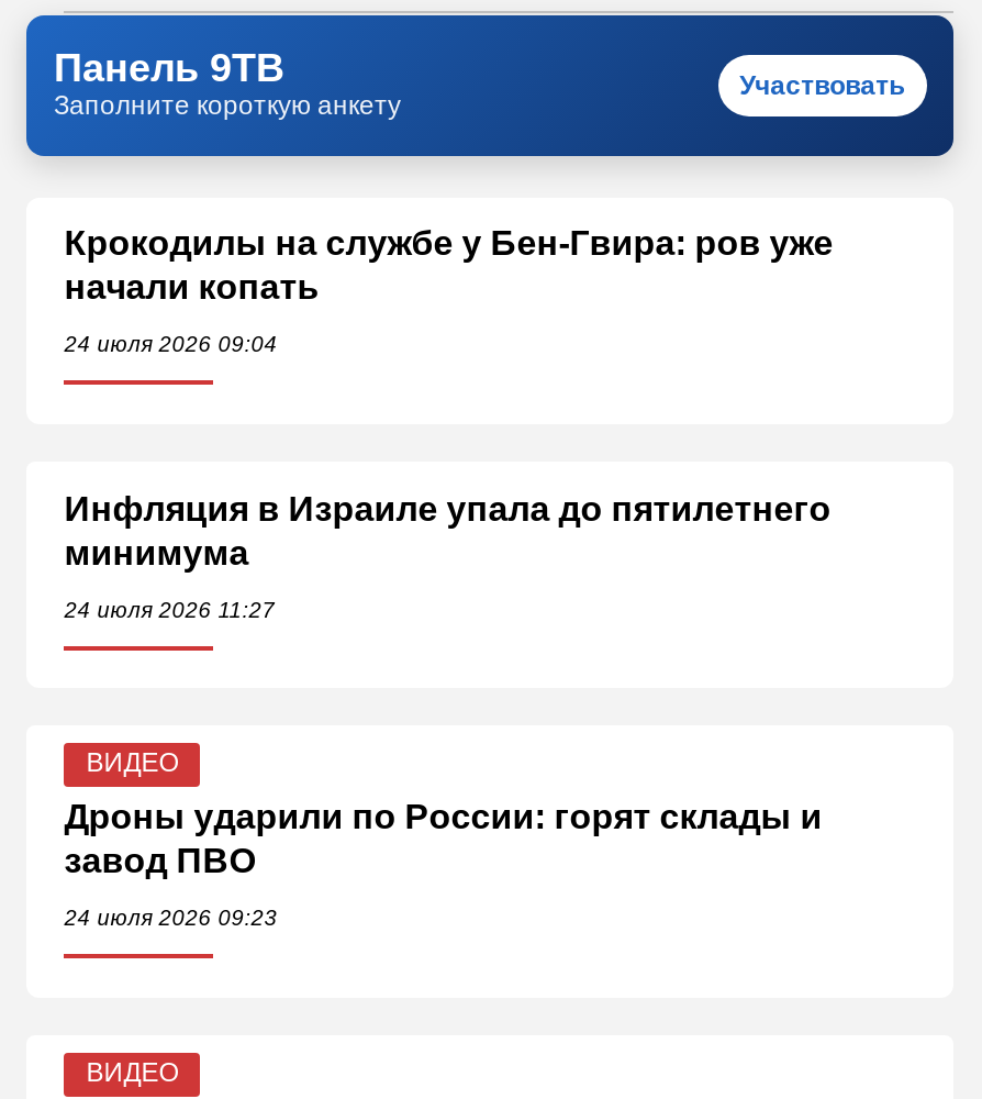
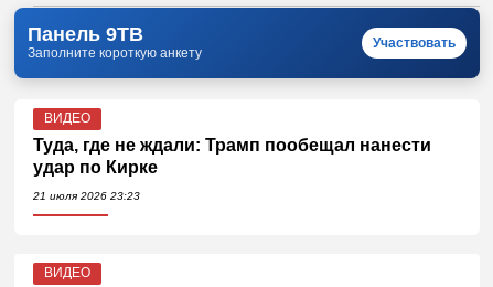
[64,225,833,357] Крокодилы на службе у Бен-Гвира: ров уже | начали копать | 24 июля 2026 09:04 -> none
[64,489,831,621] Инфляция в Израиле упала до пятилетнего | минимума | 24 июля 2026 11:27 -> none
[64,798,822,880] Дроны ударили по России: горят склады и | завод ПВО -> [33,135,432,176] Туда, где не ждали: Трамп пообещал нанести | удар по Кирке
[64,906,277,930] 24 июля 2026 09:23 -> [33,189,140,202] 21 июля 2026 23:23

